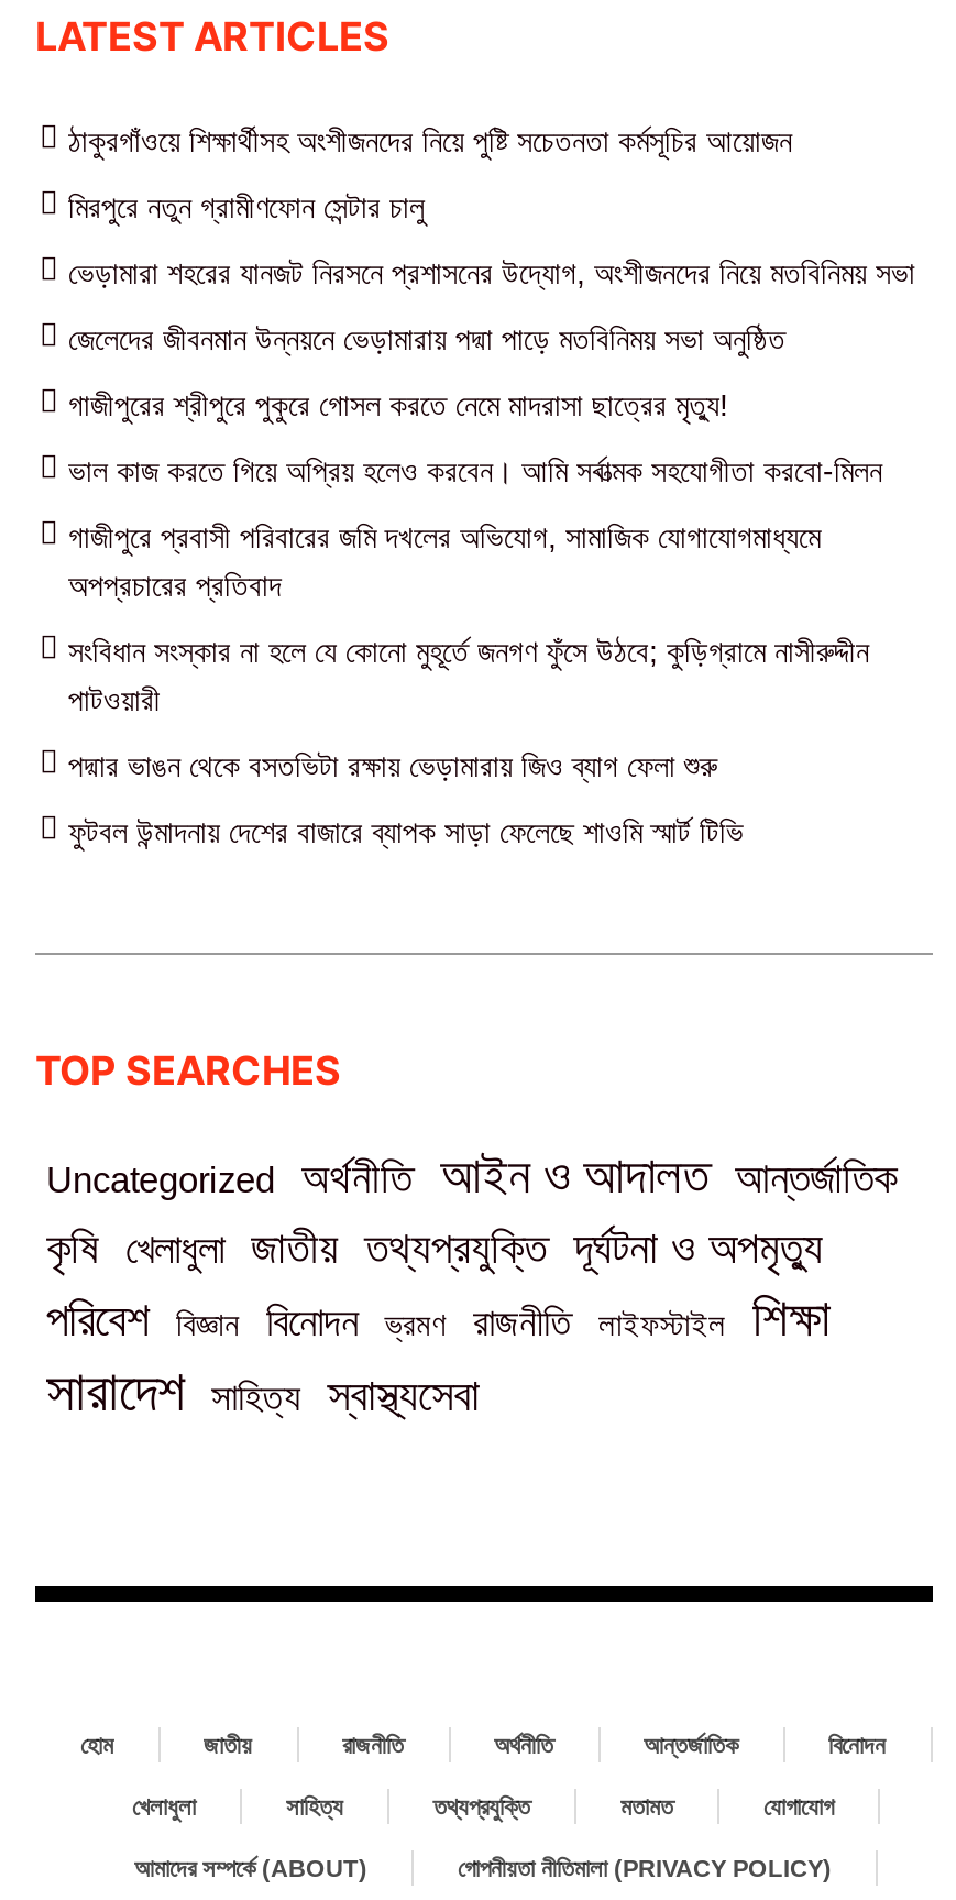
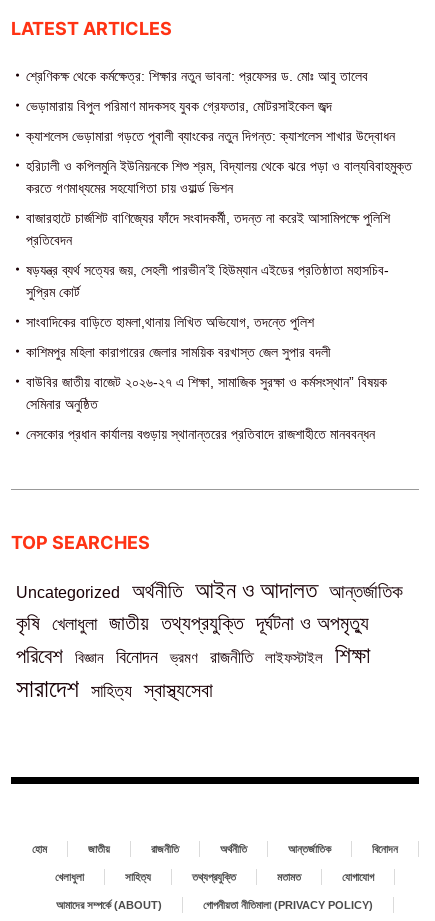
[68,122,792,157] ঠাকুরগাঁওয়ে শিক্ষার্থীসহ অংশীজনদের নিয়ে পুষ্টি সচেতনতা কর্মসূচির আয়োজন -> [26,68,368,84] শ্রেণিকক্ষ থেকে কর্মক্ষেত্র: শিক্ষার নতুন ভাবনা: প্রফেসর ড. মোঃ আবু তালেব
[68,188,425,223] মিরপুরে নতুন গ্রামীণফোন সেন্টার চালু -> [26,98,332,114] ভেড়ামারায় বিপুল পরিমাণ মাদকসহ যুবক গ্রেফতার, মোটরসাইকেল জব্দ
[68,254,915,289] ভেড়ামারা শহরের যানজট নিরসনে প্রশাসনের উদ্যোগ, অংশীজনদের নিয়ে মতবিনিময় সভা -> [26,128,395,144] ক্যাশলেস ভেড়ামারা গড়তে পূবালী ব্যাংকের নতুন দিগন্ত: ক্যাশলেস শাখার উদ্বোধন
[68,320,785,355] জেলেদের জীবনমান উন্নয়নে ভেড়ামারায় পদ্মা পাড়ে মতবিনিময় সভা অনুষ্ঠিত -> [26,158,412,196] হরিঢালী ও কপিলমুনি ইউনিয়নকে শিশু শ্রম, বিদ্যালয় থেকে ঝরে পড়া ও বাল্যবিবাহমুক্ত | করতে গণমাধ্যমের সহযোগিতা চায় ওয়ার্ল্ড ভিশন
[68,386,728,421] গাজীপুরের শ্রীপুরে পুকুরে গোসল করতে নেমে মাদরাসা ছাত্রের মৃত্যু! -> [26,210,390,248] বাজারহাটে চার্জশিট বাণিজ্যের ফাঁদে সংবাদকর্মী, তদন্ত না করেই আসামিপক্ষে পুলিশি | প্রতিবেদন
[68,452,891,487] ভাল কাজ করতে গিয়ে অপ্রিয় হলেও করবেন। আমি সর্বাত্মক সহযোগীতা করবো-মিলন -> [26,262,389,300] ষড়যন্ত্র ব্যর্থ সত্যের জয়, সেহলী পারভীন’ই হিউম্যান এইডের প্রতিষ্ঠাতা মহাসচিব- | সুপ্রিম কোর্ট
[68,518,821,601] গাজীপুরে প্রবাসী পরিবারের জমি দখলের অভিযোগ, সামাজিক যোগাযোগমাধ্যমে | অপপ্রচারের প্রতিবাদ -> [26,314,314,330] সাংবাদিকের বাড়িতে হামলা,থানায় লিখিত অভিযোগ, তদন্তে পুলিশ
[68,632,869,716] সংবিধান সংস্কার না হলে যে কোনো মুহূর্তে জনগণ ফুঁসে উঠবে; কুড়িগ্রামে নাসীরুদ্দীন | পাটওয়ারী -> [26,344,331,360] কাশিমপুর মহিলা কারাগারের জেলার সাময়িক বরখাস্ত জেল সুপার বদলী
[68,747,717,782] পদ্মার ভাঙন থেকে বসতভিটা রক্ষায় ভেড়ামারায় জিও ব্যাগ ফেলা শুরু -> [26,374,387,412] বাউবির জাতীয় বাজেট ২০২৬-২৭ এ শিক্ষা, সামাজিক সুরক্ষা ও কর্মসংস্থান” বিষয়ক | সেমিনার অনুষ্ঠিত
[68,813,744,848] ফুটবল উন্মাদনায় দেশের বাজারে ব্যাপক সাড়া ফেলেছে শাওমি স্মার্ট টিভি -> [26,426,375,442] নেসকোর প্রধান কার্যালয় বগুড়ায় স্থানান্তরের প্রতিবাদে রাজশাহীতে মানববন্ধন

